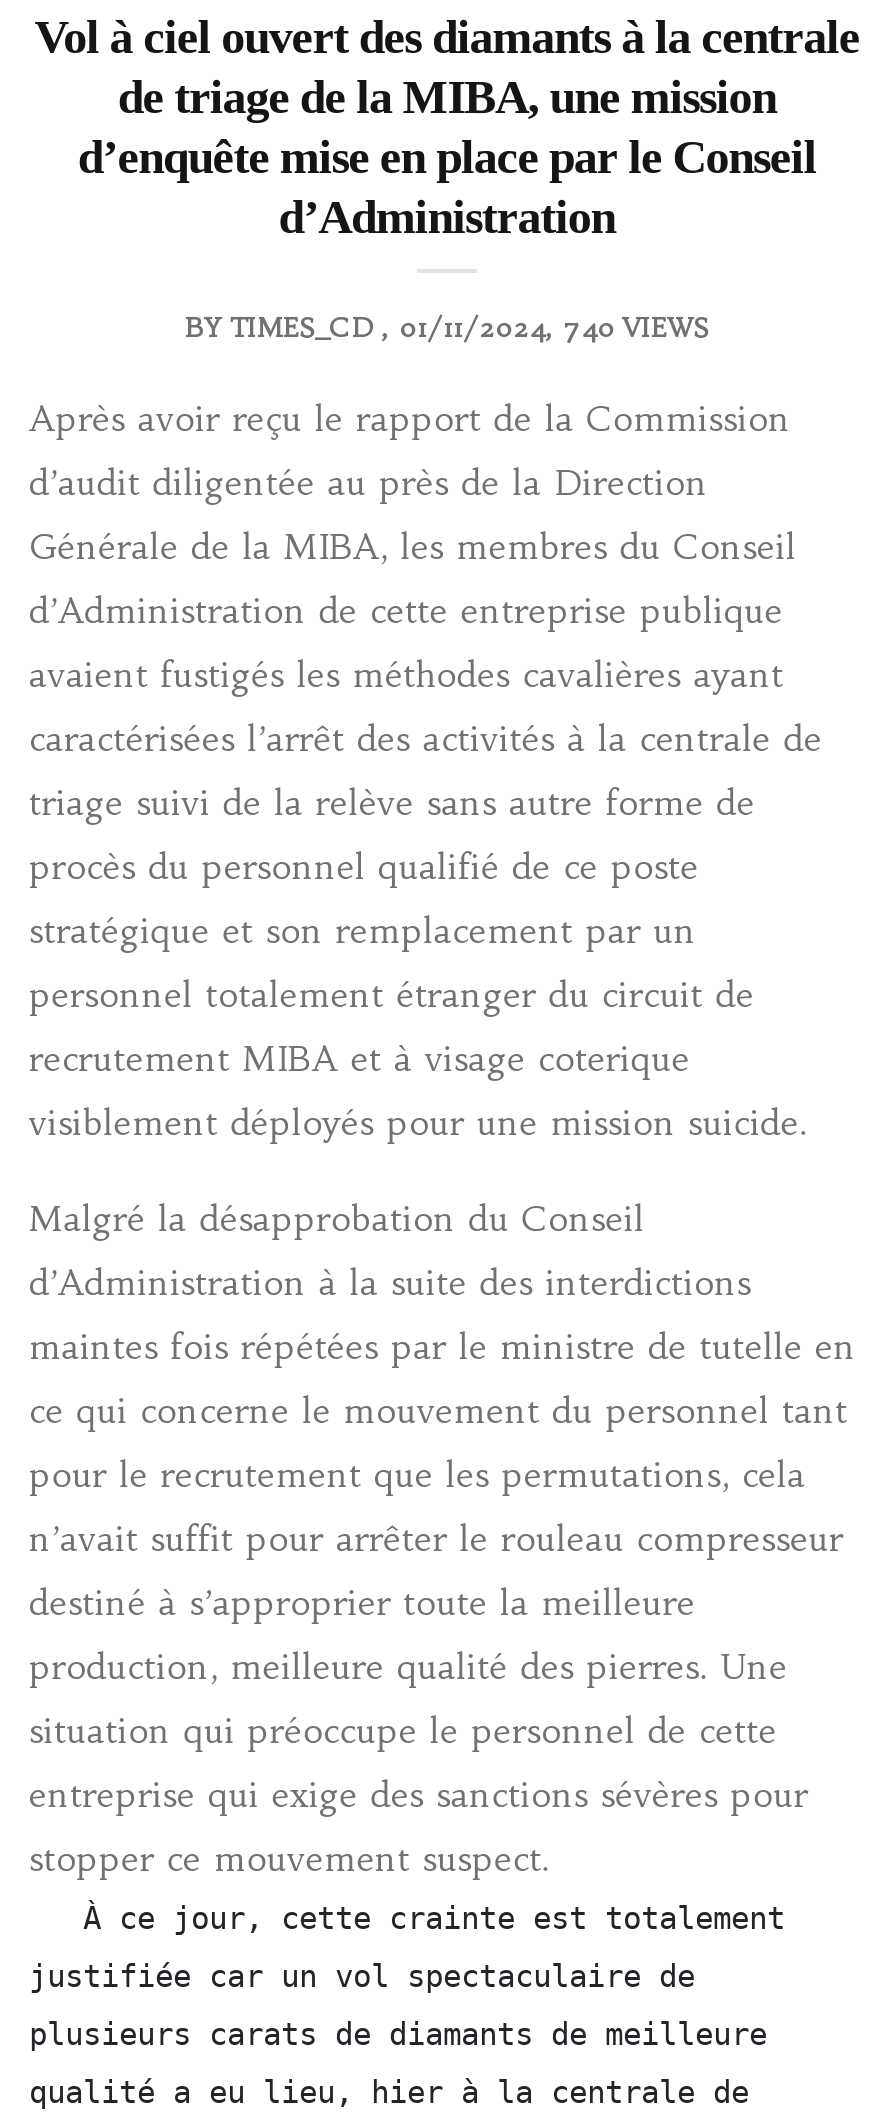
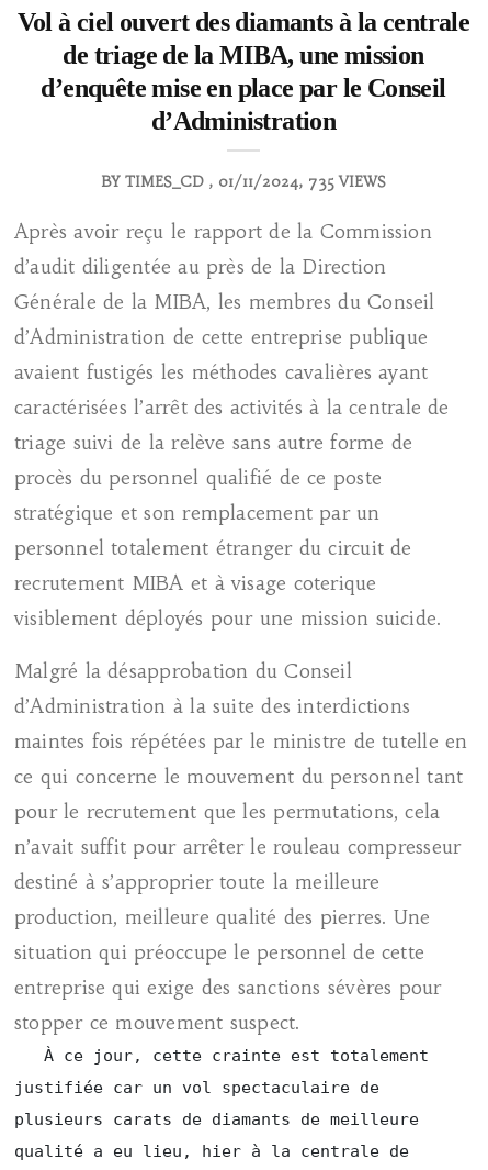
[185,311,709,345] BY TIMES_CD 01/11/2024 740 VIEWS -> [101,172,386,191] BY TIMES_CD 01/11/2024 735 VIEWS

